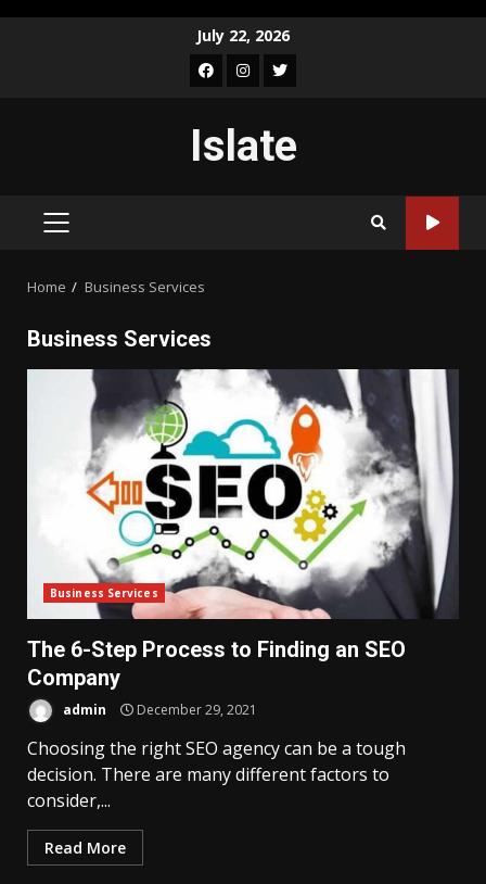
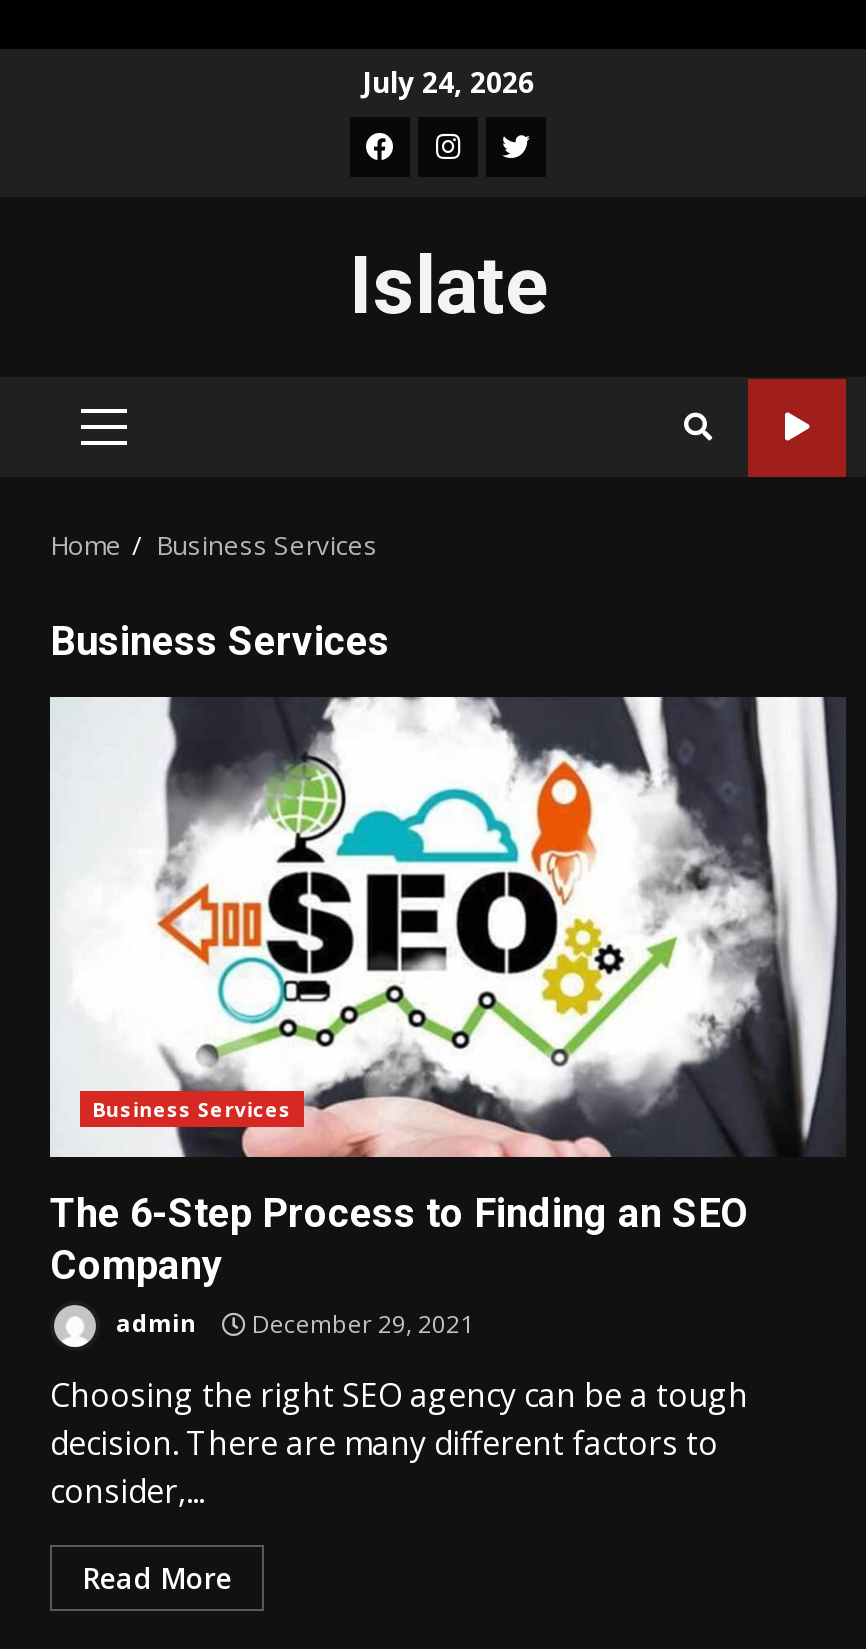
[196,25,290,46] July 22, 2026 -> [362,63,534,101] July 24, 2026

